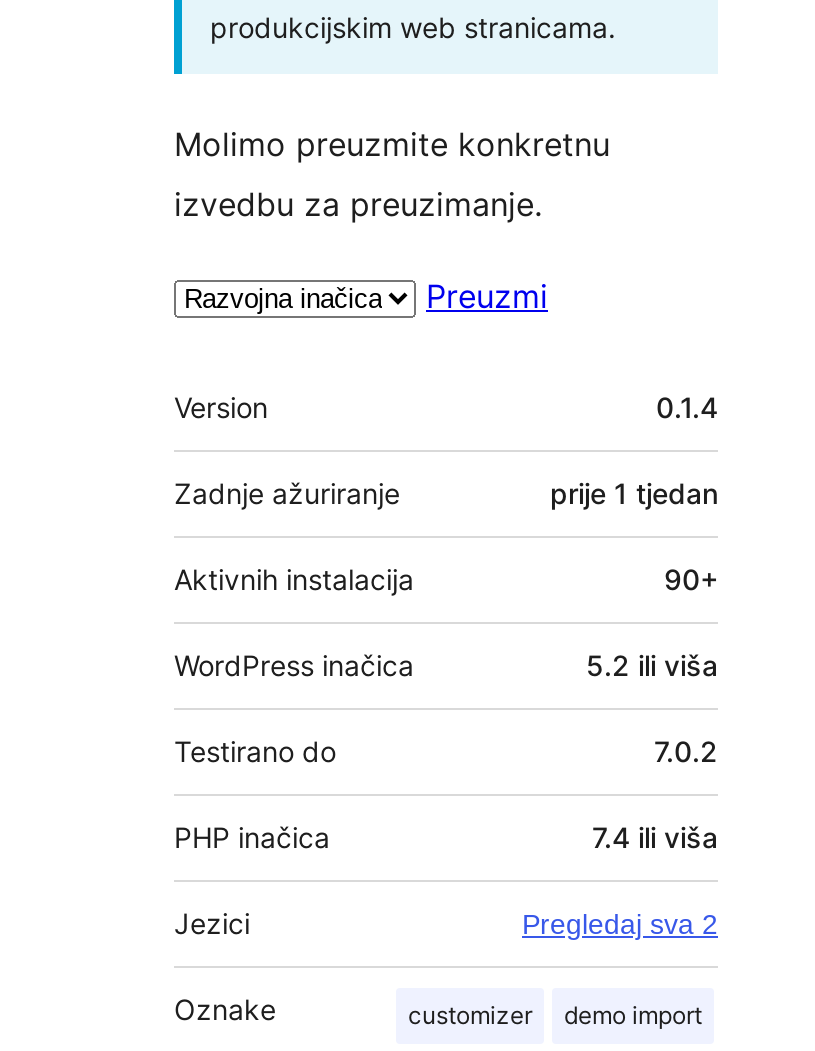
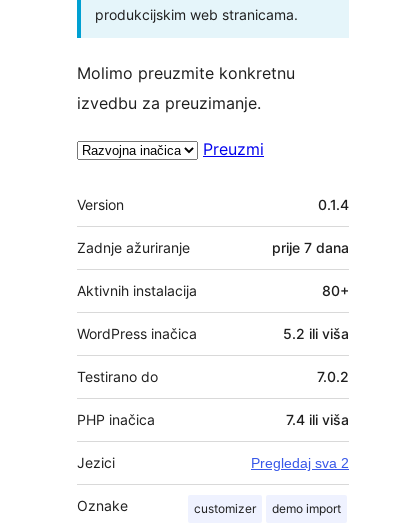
[550,475,718,509] prije 1 tjedan -> [272,238,349,255] prije 7 dana
[664,561,718,595] 90+ -> [322,281,349,298] 80+

